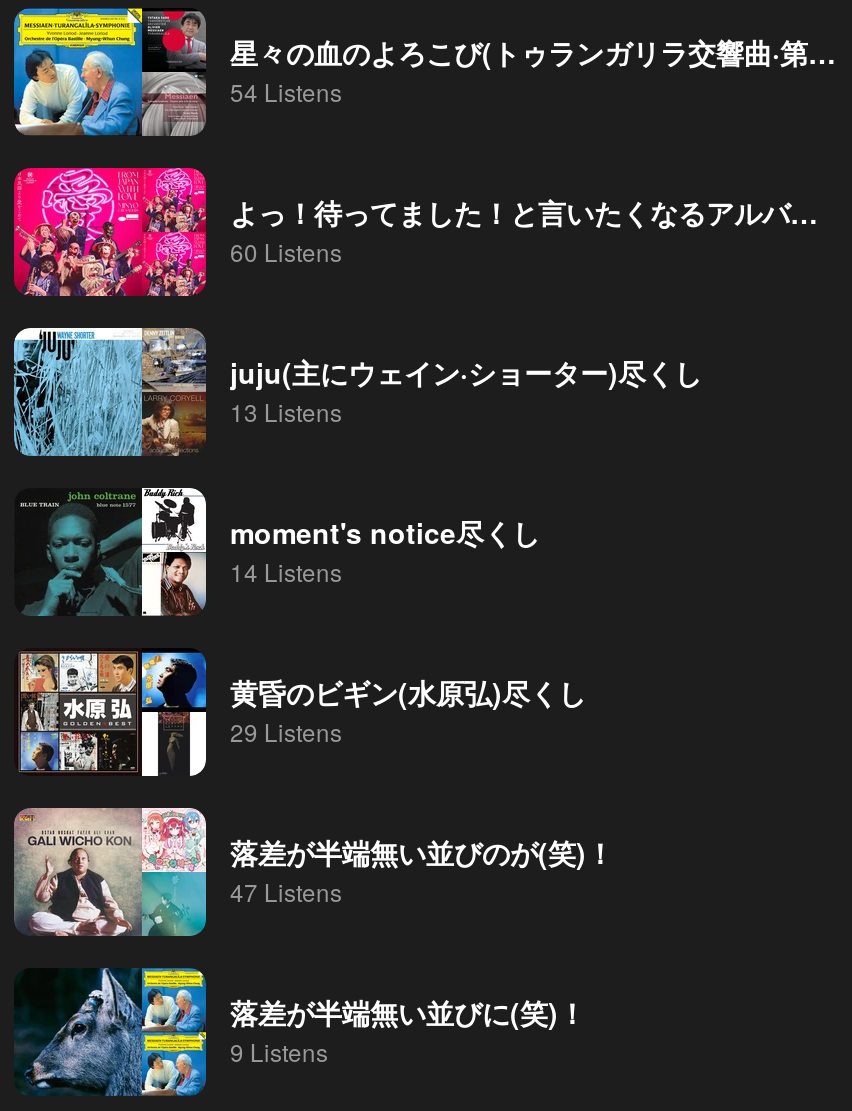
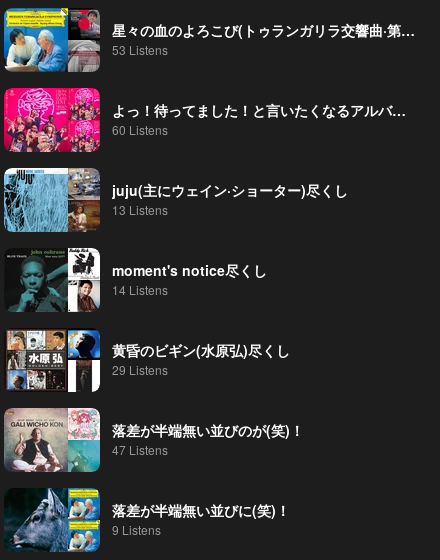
[230,74,342,108] 54 Listens -> [112,41,168,58] 53 Listens

